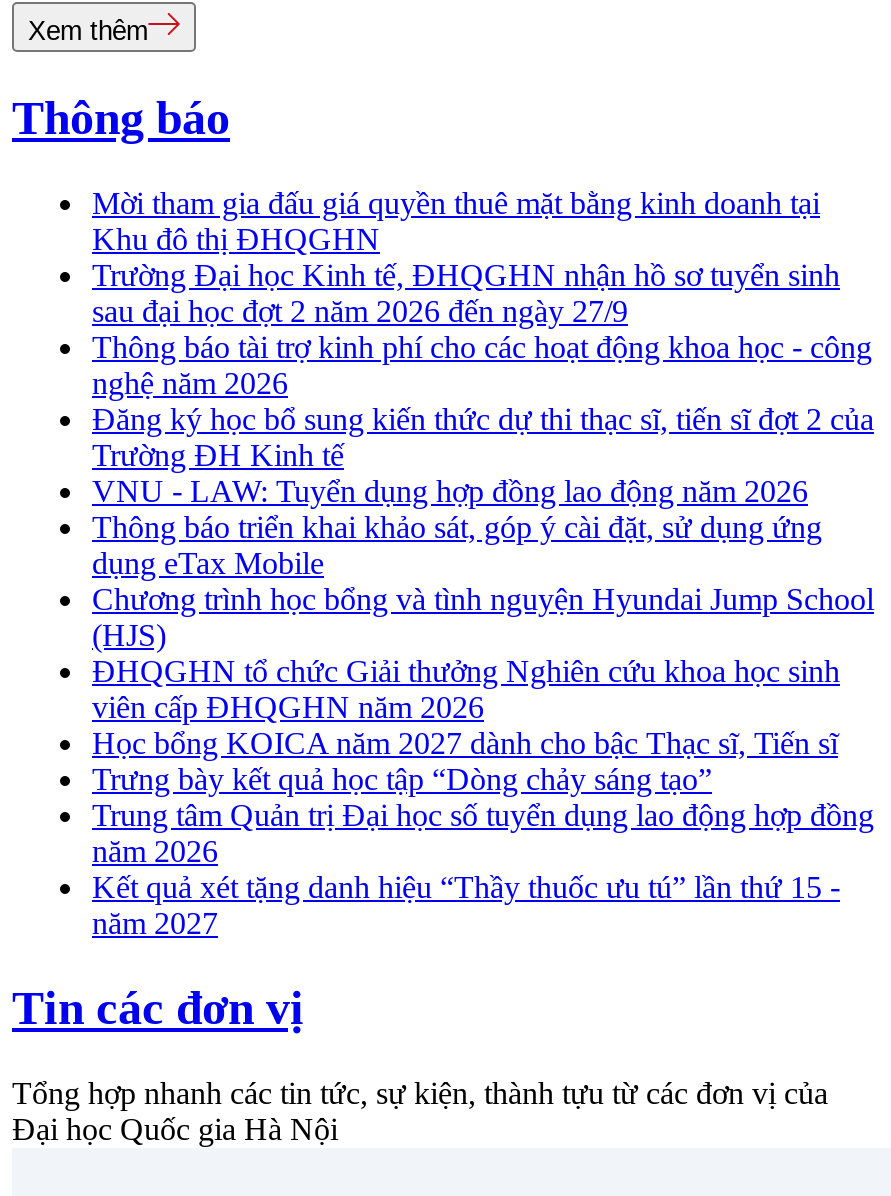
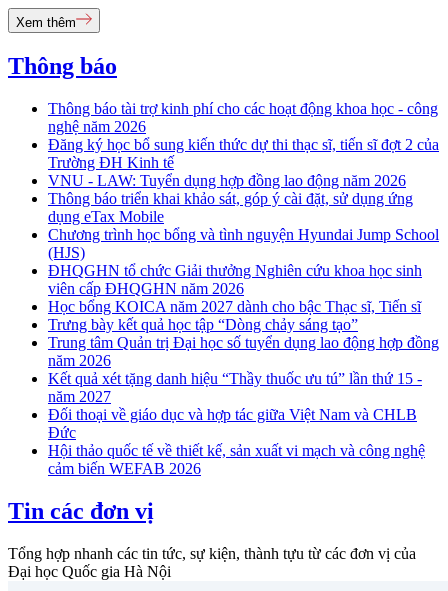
[92,186,840,328] Mời tham gia đấu giá quyền thuê mặt bằng kinh doanh tại | Khu đô thị ĐHQGHN | Trường Đại học Kinh tế, ĐHQGHN nhận hồ sơ tuyển sinh | sau đại học đợt 2 năm 2026 đến ngày 27/9 -> none
moved [92,330,874,940] -> [48,100,439,405]: Thông báo tài trợ kinh phí cho các hoạt động khoa học - công | nghệ năm 2026 | Đăng ký học bổ sung kiến thức dự thi thạc sĩ, tiến sĩ đợt 2 của | ... | Kết quả xét tặng danh hiệu “Thầy thuốc ưu tú” lần thứ 15 - | năm 2027
none -> [48,406,425,477] Đối thoại về giáo dục và hợp tác giữa Việt Nam và CHLB | Đức | Hội thảo quốc tế về thiết kế, sản xuất vi mạch và công nghệ | cảm biến WEFAB 2026

